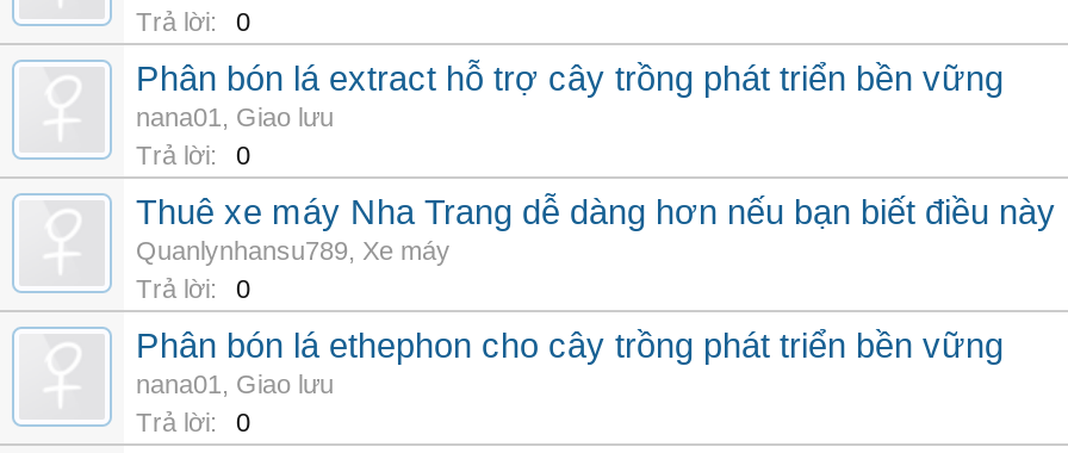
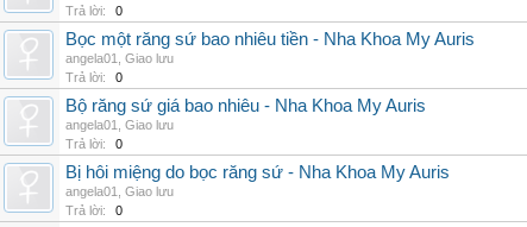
[136,60,1004,131] Phân bón lá extract hỗ trợ cây trồng phát triển bền vững | nana01, Giao lưu -> [65,30,475,65] Bọc một răng sứ bao nhiêu tiền - Nha Khoa My Auris | angela01, Giao lưu
[136,193,1056,265] Thuê xe máy Nha Trang dễ dàng hơn nếu bạn biết điều này | Quanlynhansu789, Xe máy -> [65,96,426,132] Bộ răng sứ giá bao nhiêu - Nha Khoa My Auris | angela01, Giao lưu
[136,327,1004,398] Phân bón lá ethephon cho cây trồng phát triển bền vững | nana01, Giao lưu -> [65,163,450,198] Bị hôi miệng do bọc răng sứ - Nha Khoa My Auris | angela01, Giao lưu

